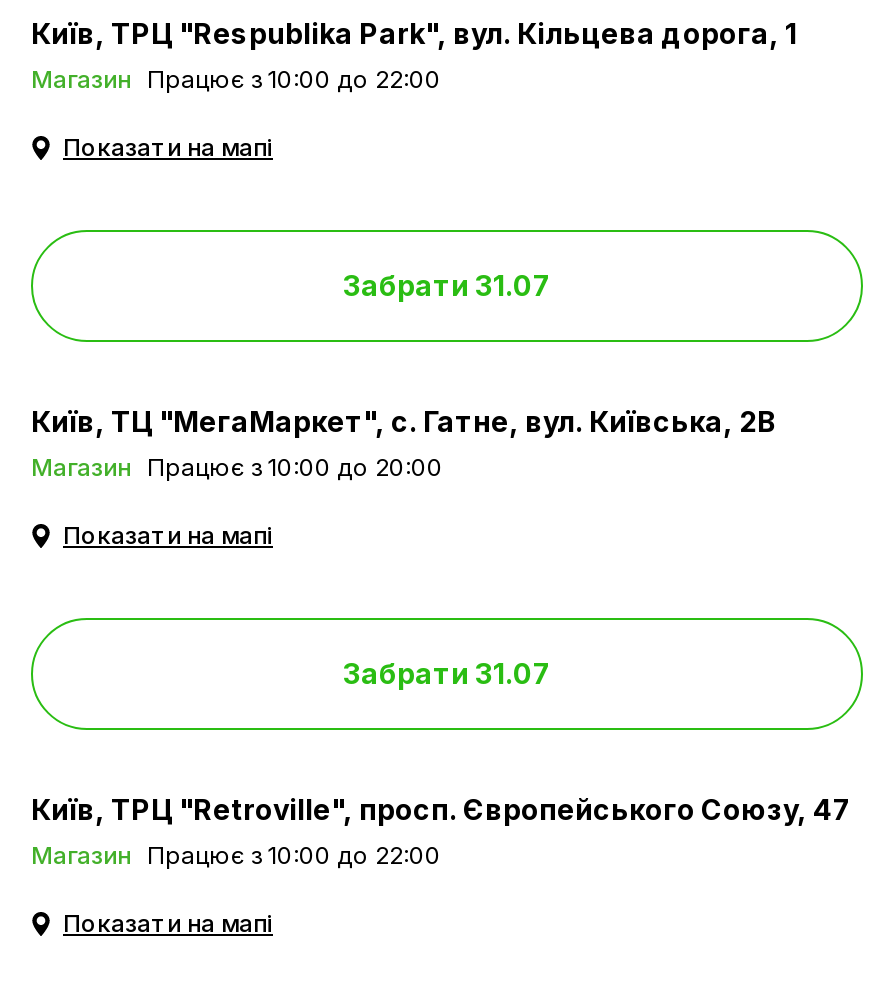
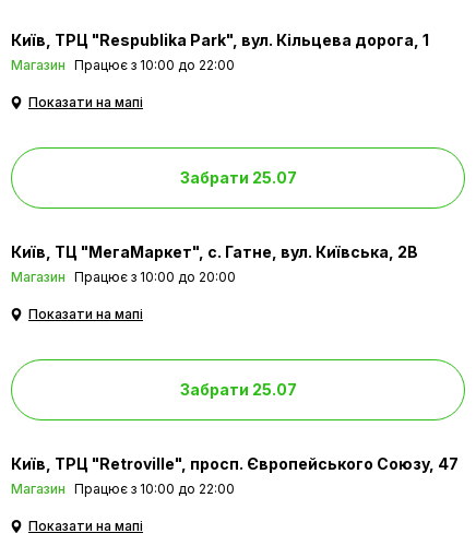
[343,269,551,303] Забрати 31.07 -> [180,169,296,187] Забрати 25.07
[343,657,551,691] Забрати 31.07 -> [180,381,296,399] Забрати 25.07

